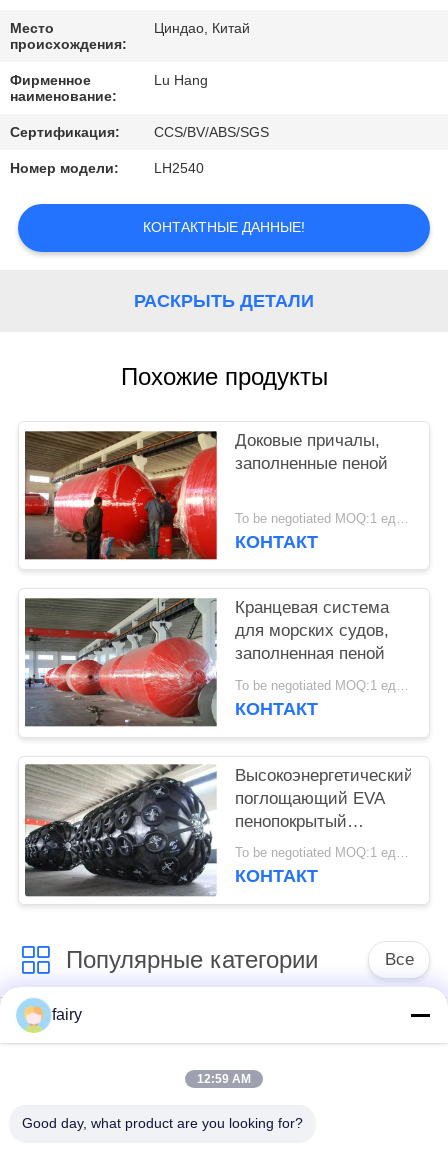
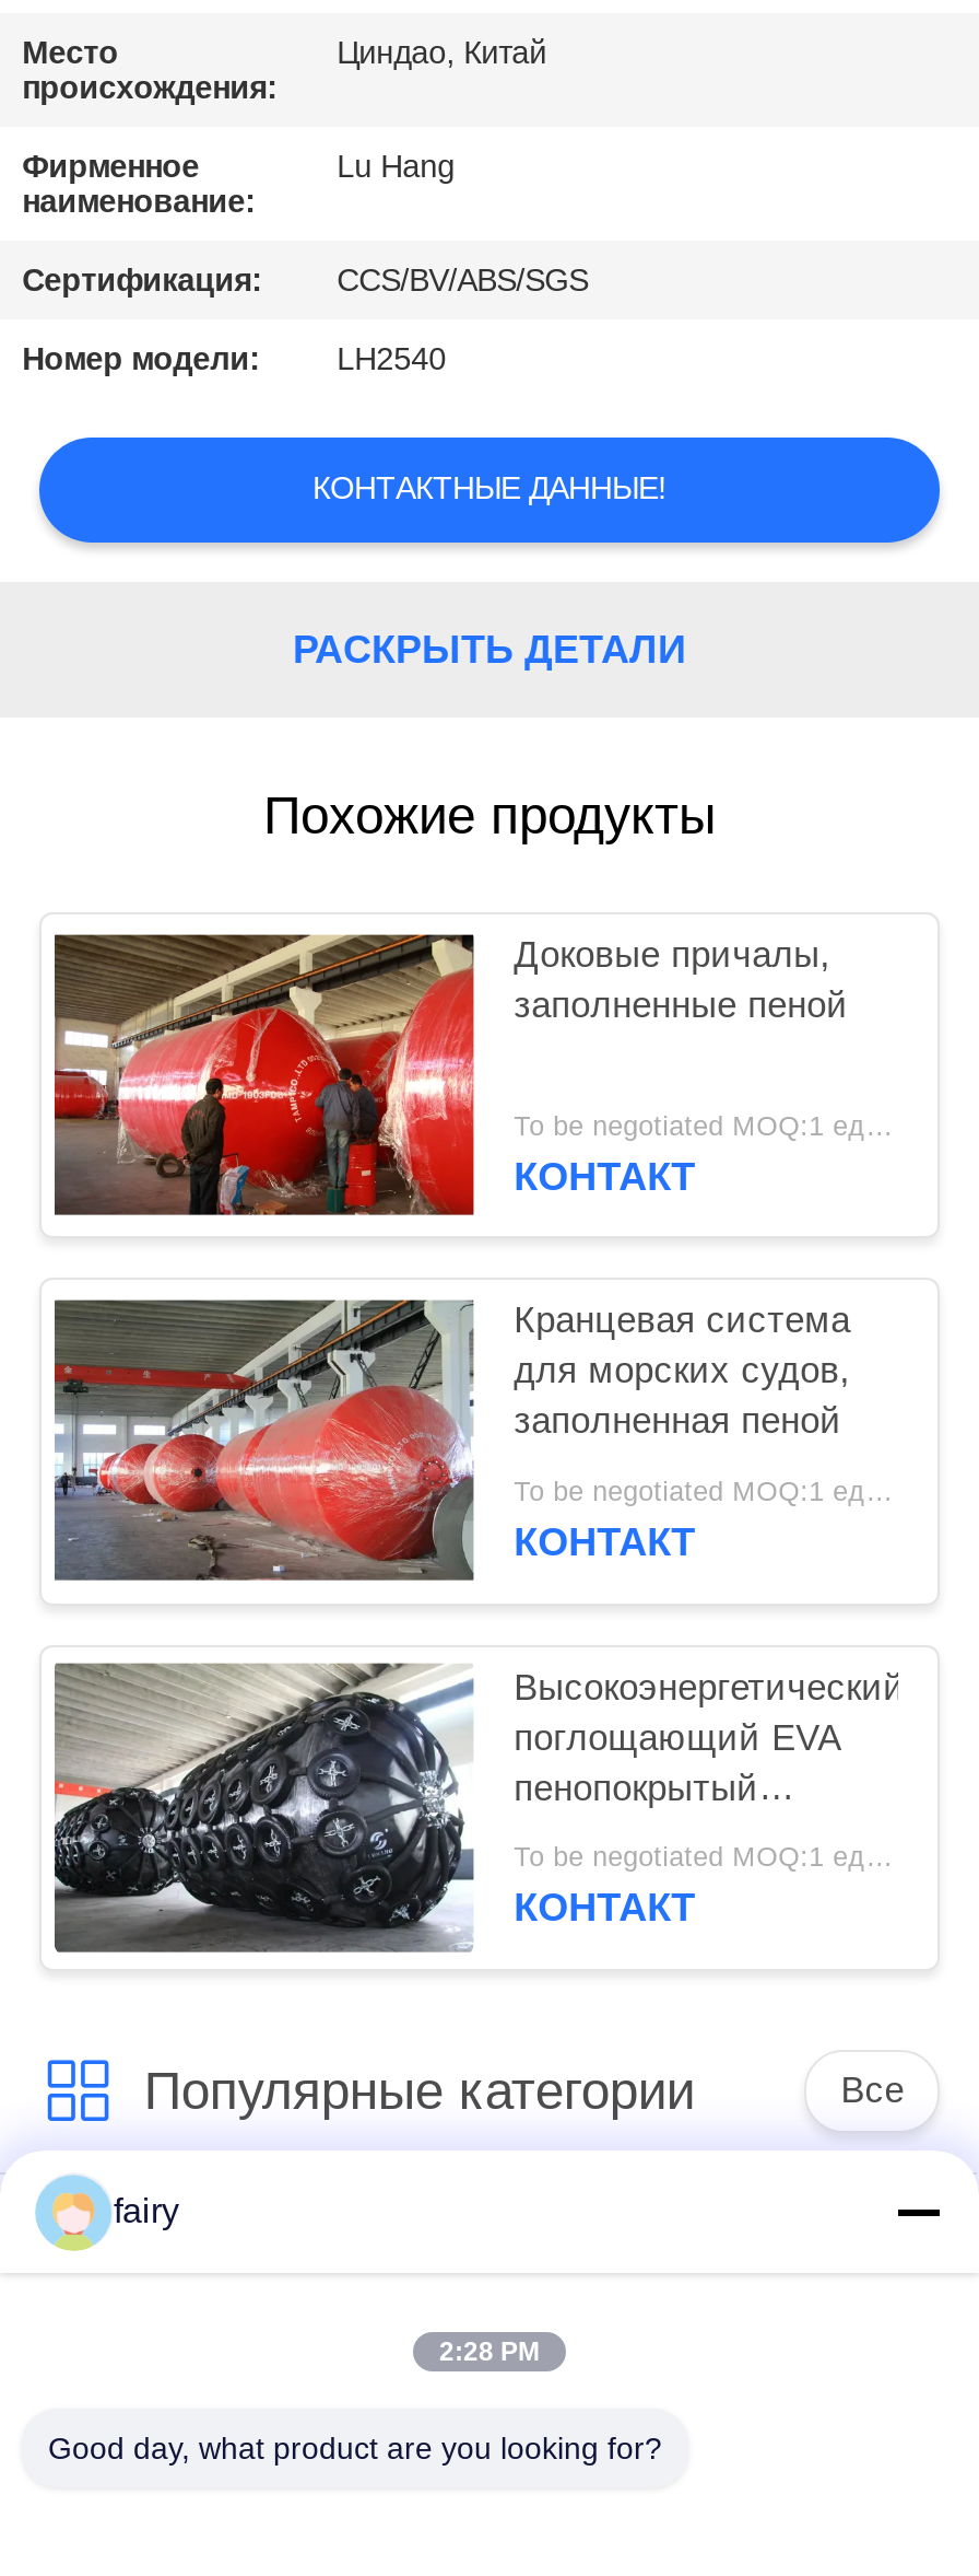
[197,1072,251,1086] 12:59 AM -> [439,2336,540,2367] 2:28 PM

